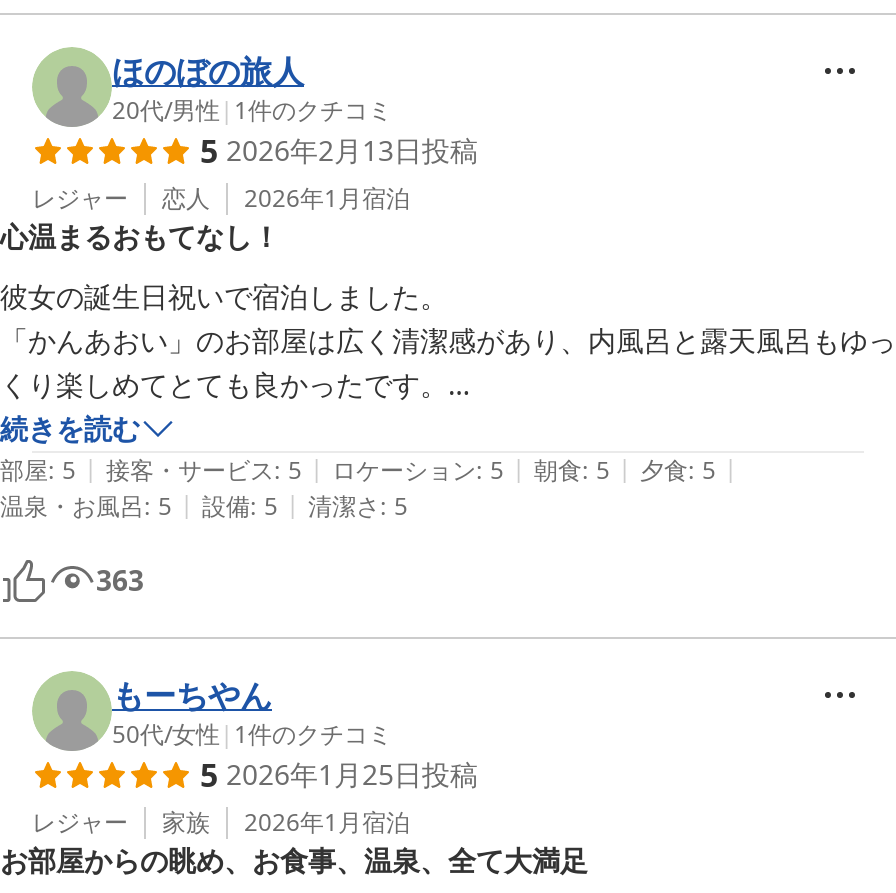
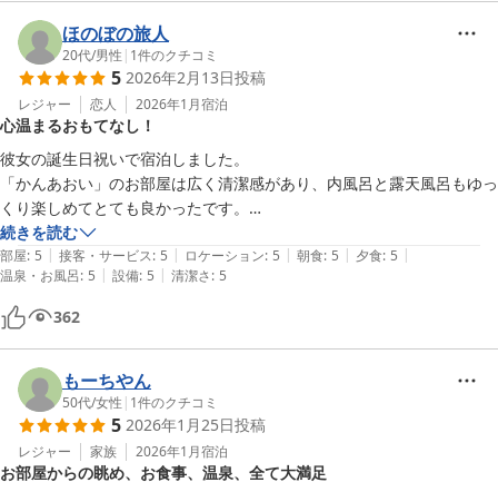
[96,561,144,599] 363 -> [53,306,80,327] 362

